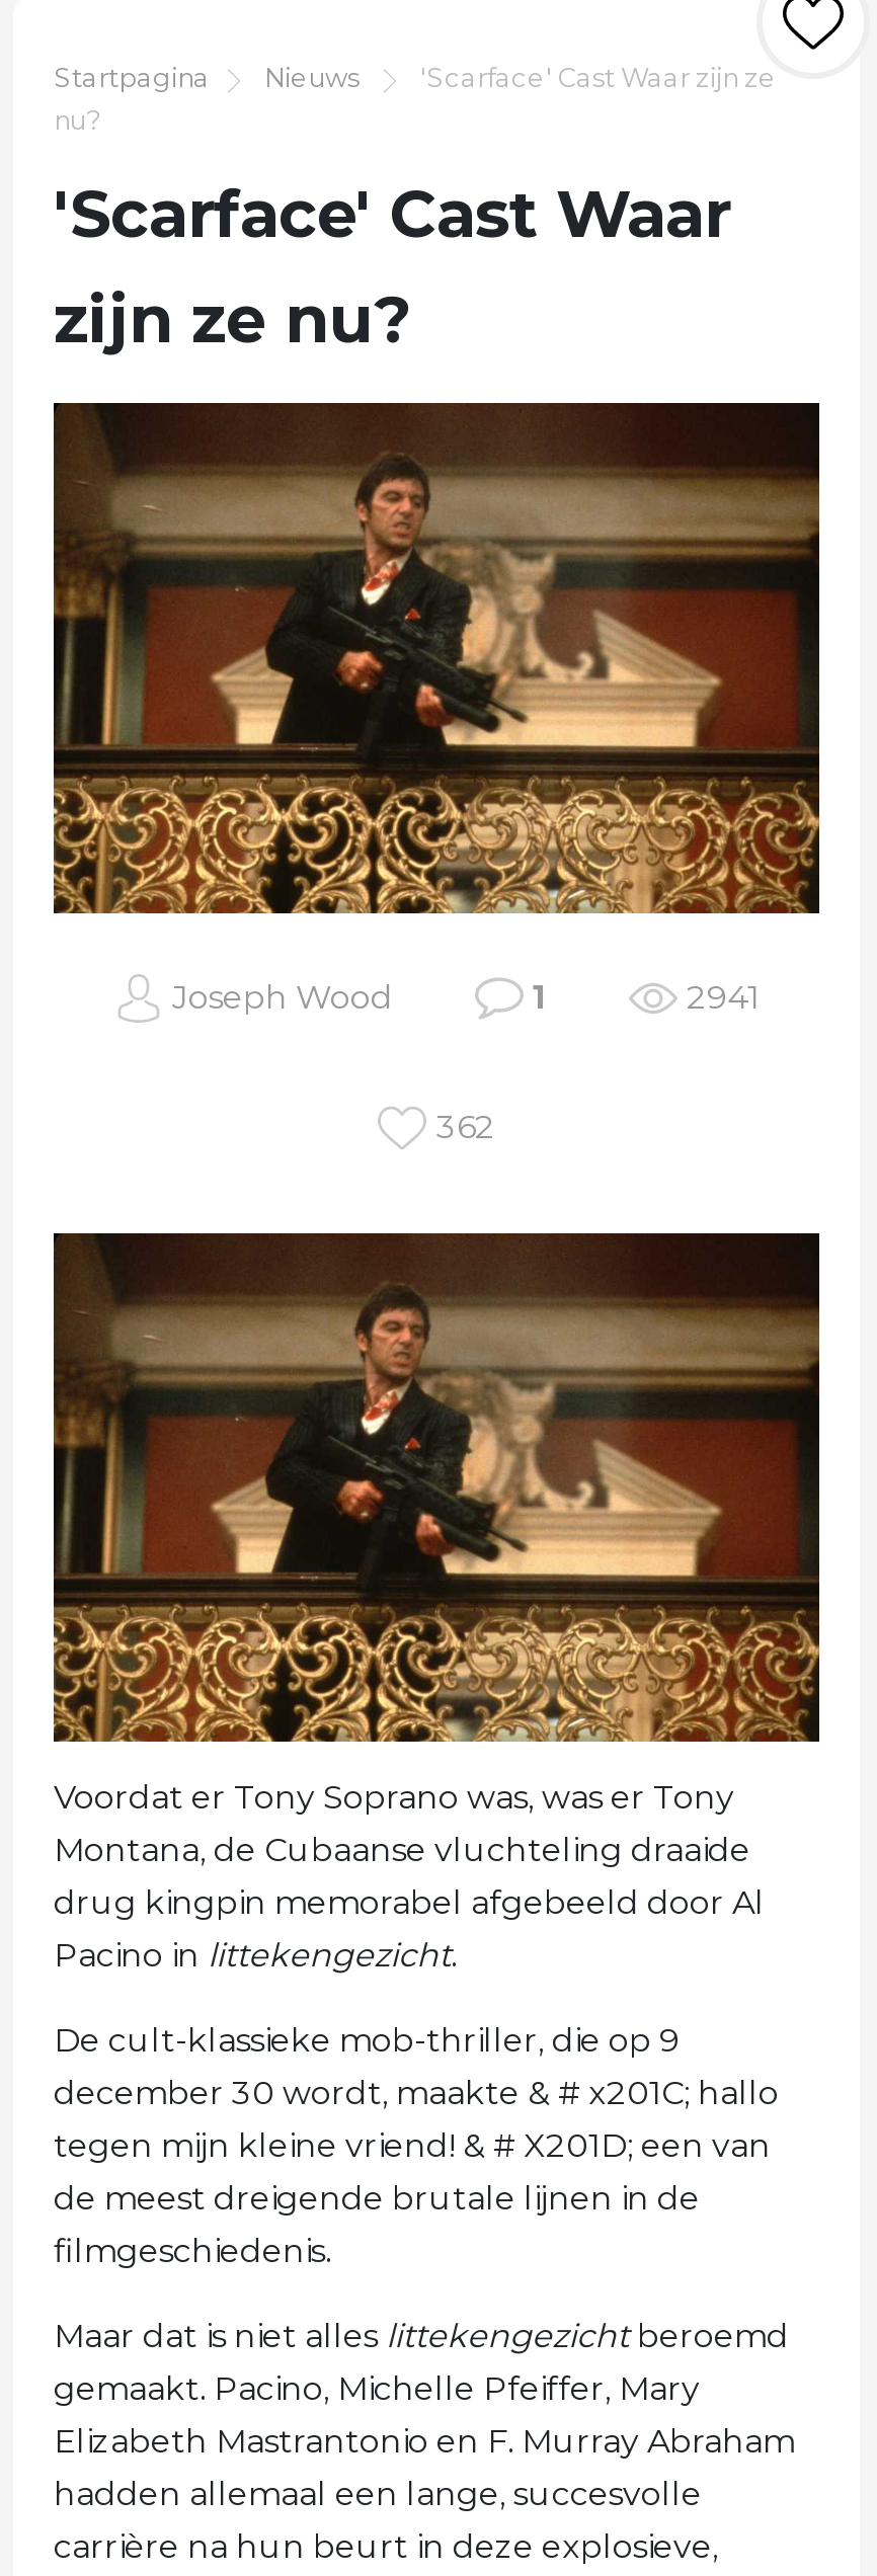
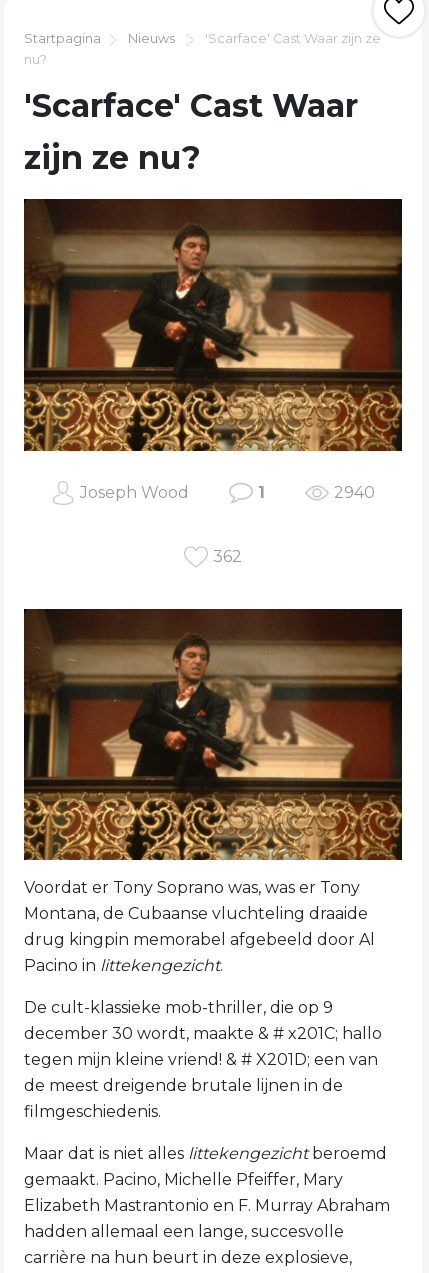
[687,978,760,1016] 2941 -> [334,483,375,502] 2940

